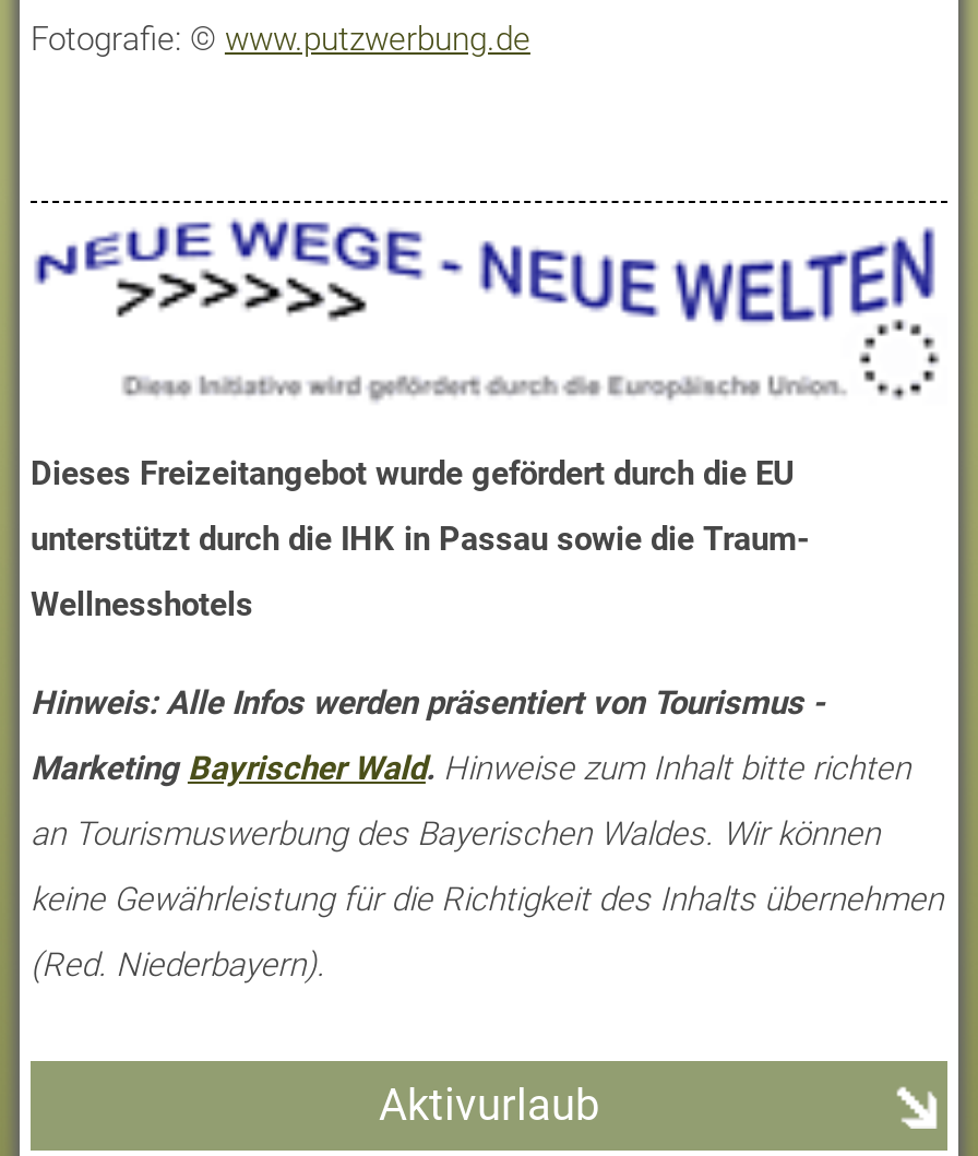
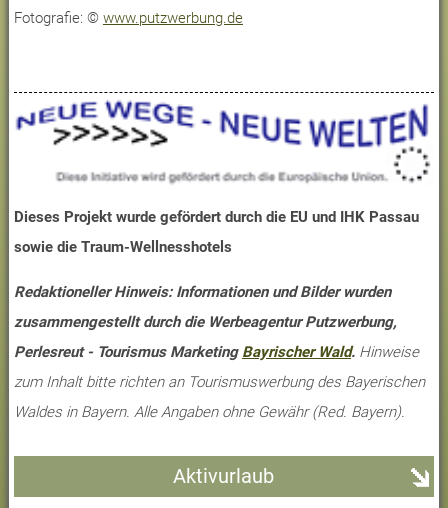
[31,453,943,984] Dieses Freizeitangebot wurde gefördert durch die EU | unterstützt durch die IHK in Passau sowie die Traum- | Wellnesshotels | Hinweis: Alle Infos werden präsentiert von Tourismus - | Marketing Bayrischer Wald. Hinweise zum Inhalt bitte richten | an Tourismuswerbung des Bayerischen Waldes. Wir können | keine Gewährleistung für die Richtigkeit des Inhalts übernehmen | (Red. Niederbayern). -> [14,207,425,420] Dieses Projekt wurde gefördert durch die EU und IHK Passau | sowie die Traum-Wellnesshotels | Redaktioneller Hinweis: Informationen und Bilder wurden | zusammengestellt durch die Werbeagentur Putzwerbung, | Perlesreut - Tourismus Marketing Bayrischer Wald. Hinweise | zum Inhalt bitte richten an Tourismuswerbung des Bayerischen | Waldes in Bayern. Alle Angaben ohne Gewähr (Red. Bayern).

